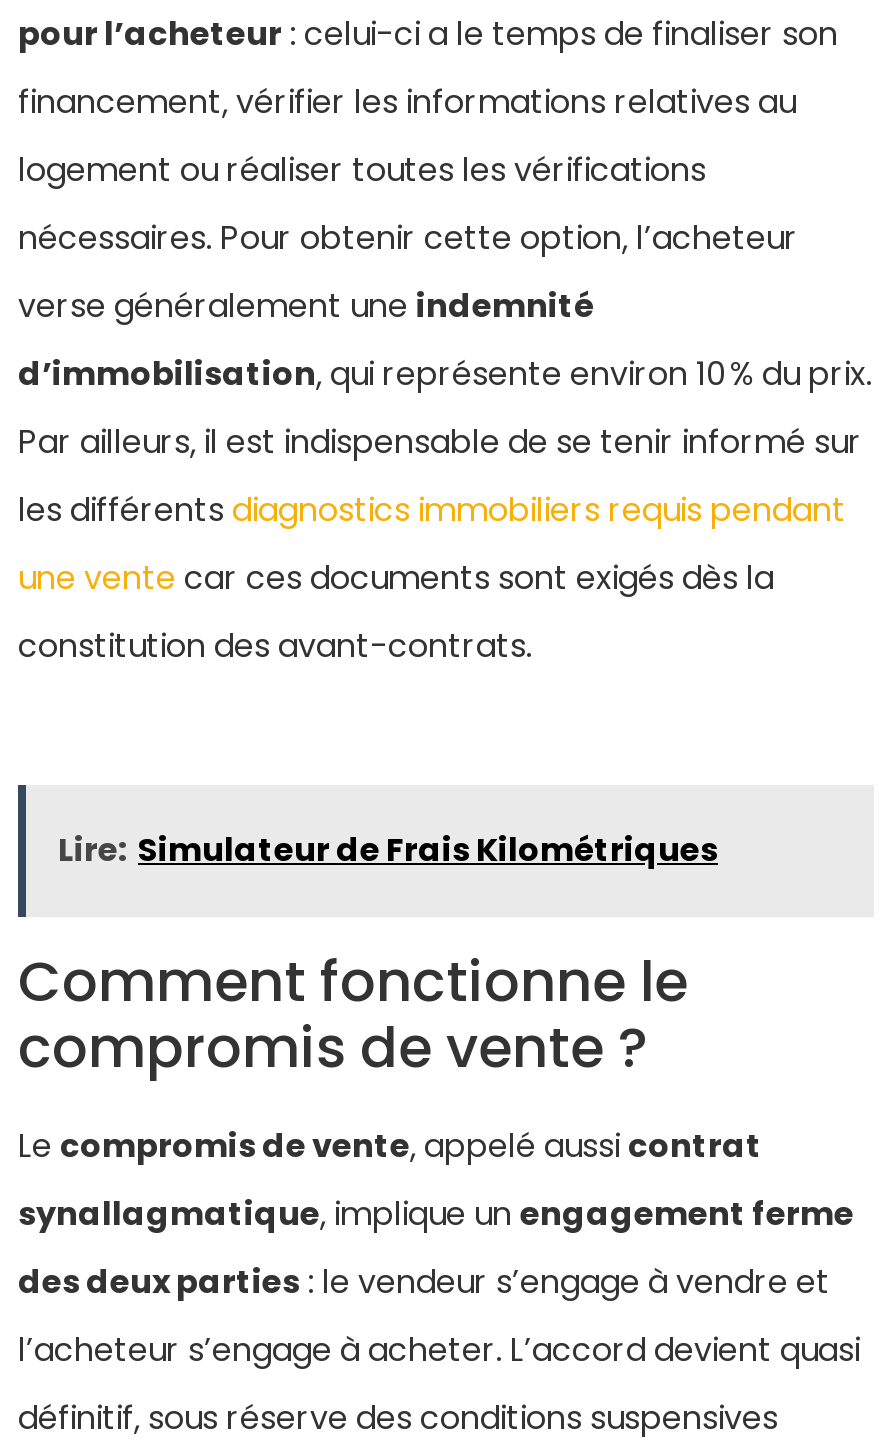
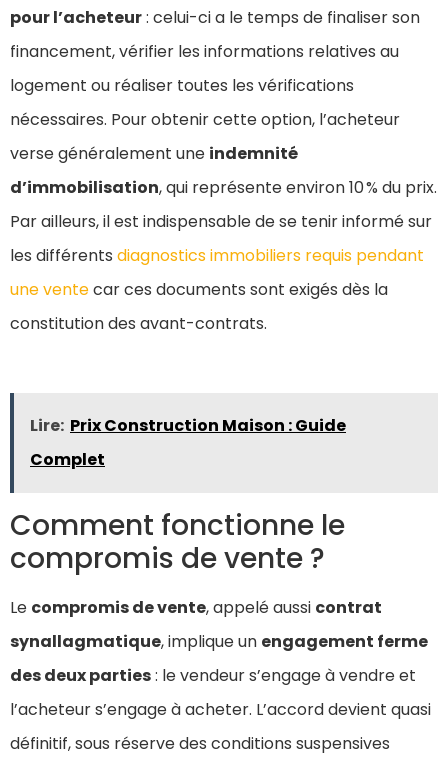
[58,827,718,873] Lire: Simulateur de Frais Kilométriques -> [30,414,346,471] Lire: Prix Construction Maison : Guide | Complet

